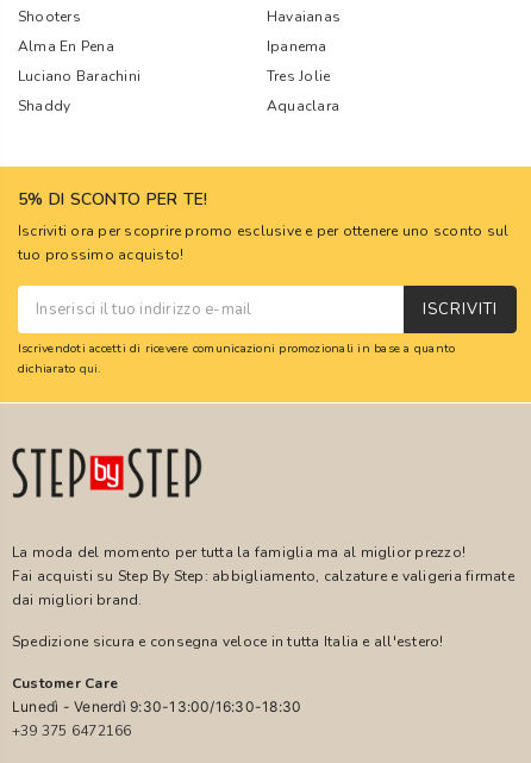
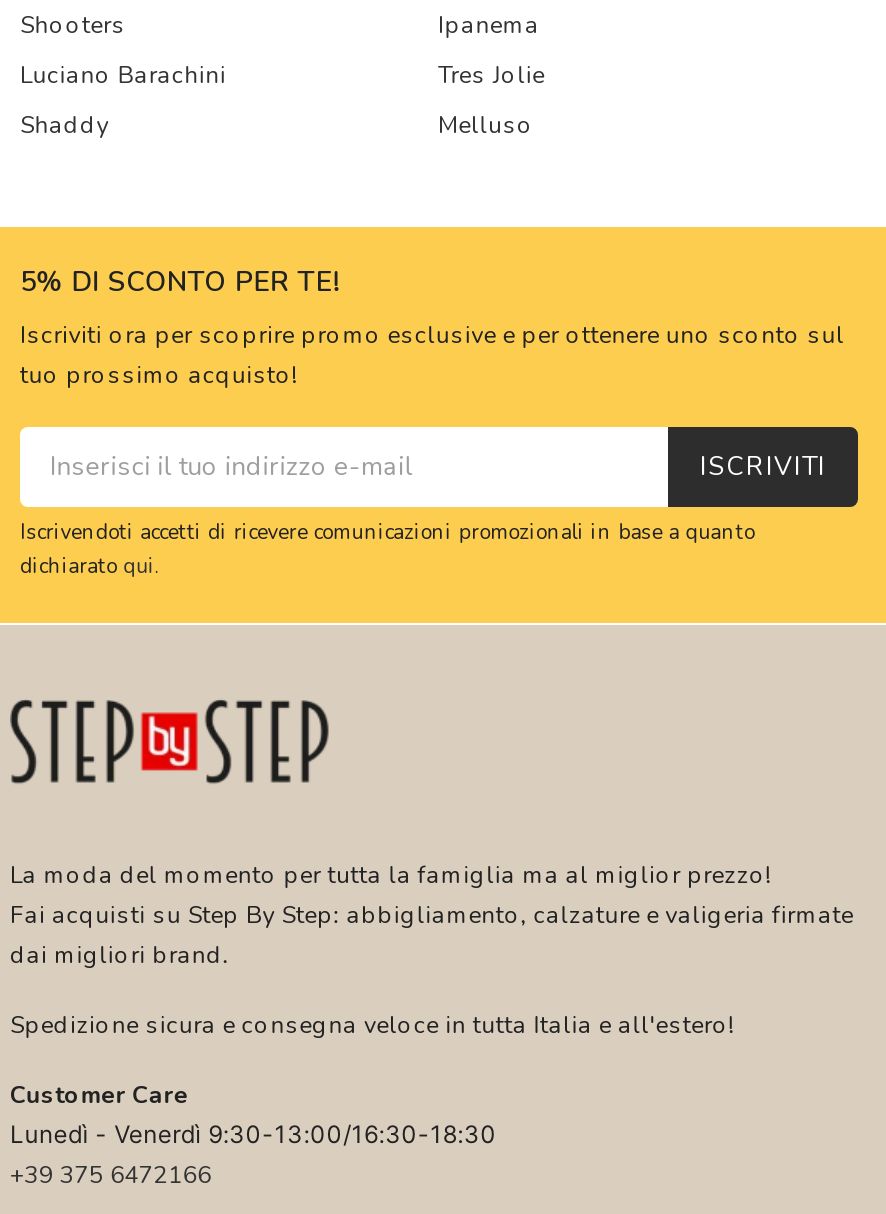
[18,7,341,56] Havaianas | Alma En Pena -> none
[267,96,340,115] Aquaclara -> [438,109,533,141] Melluso

